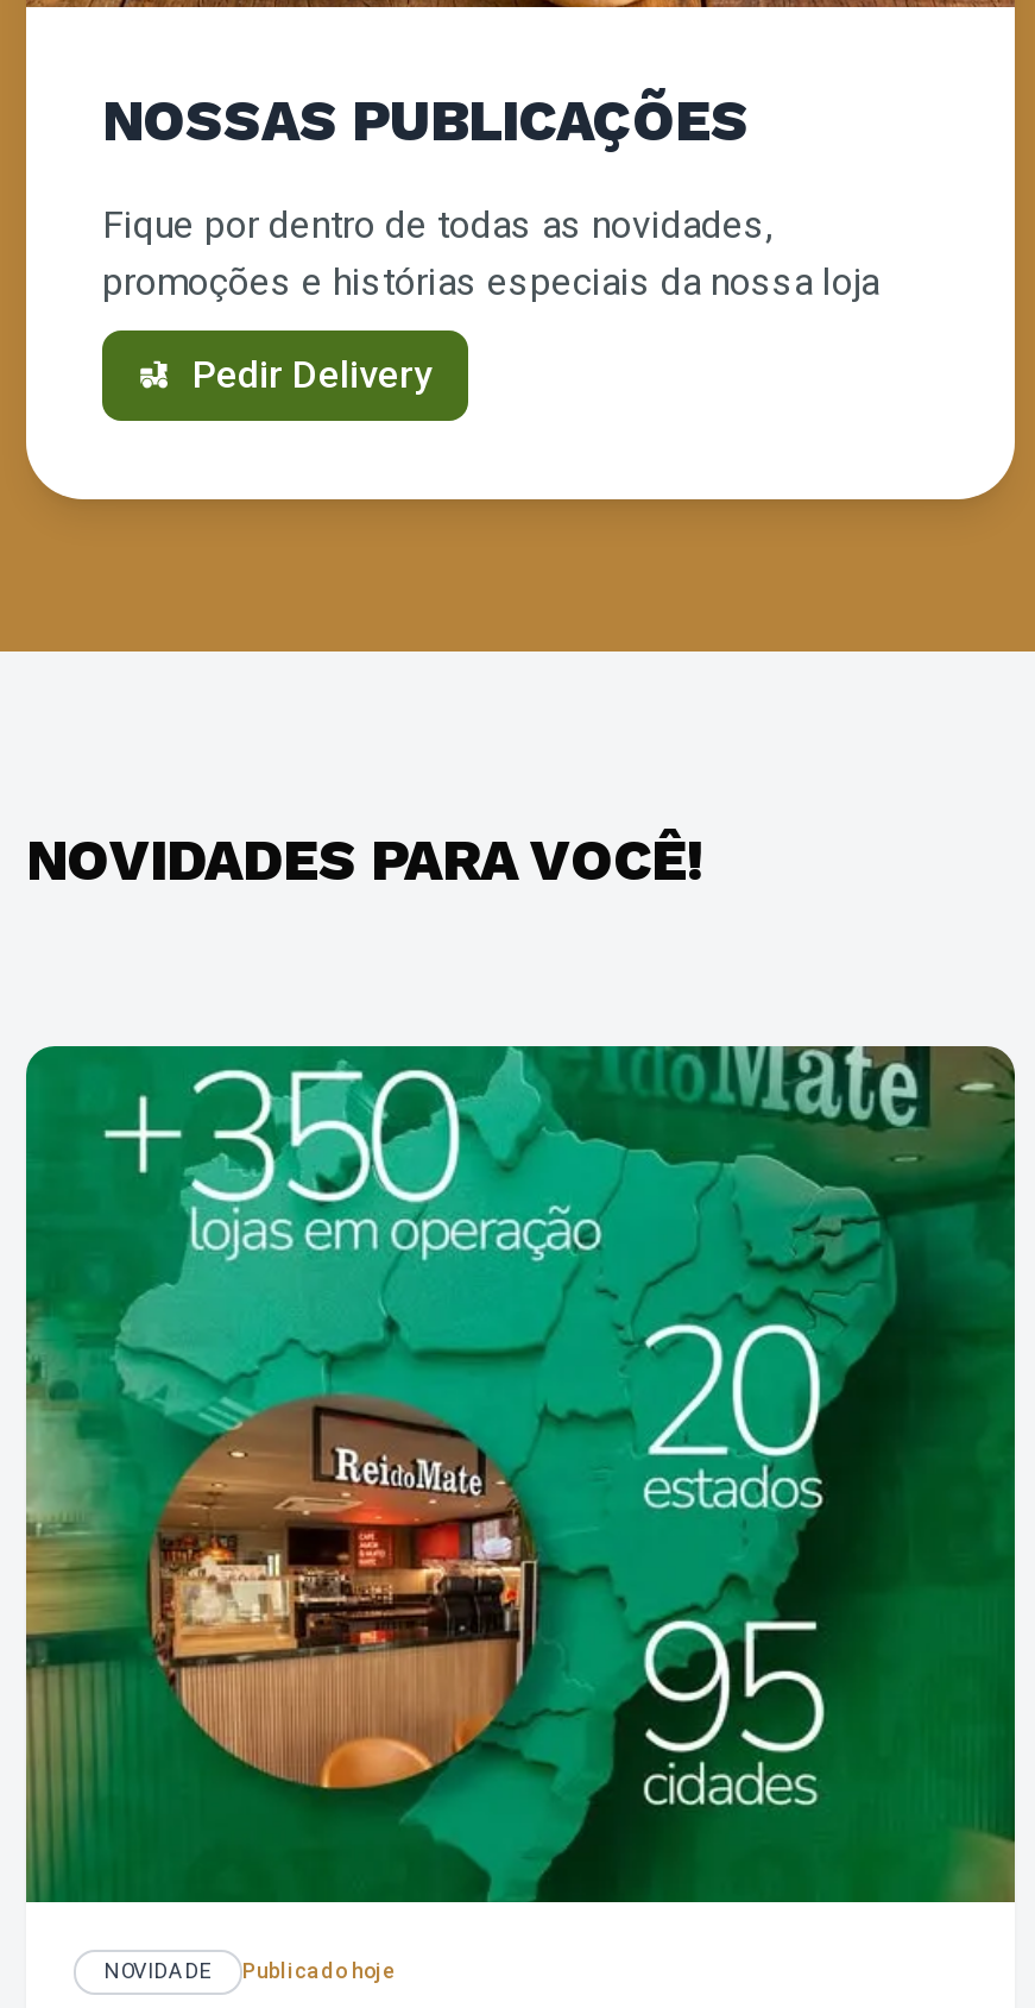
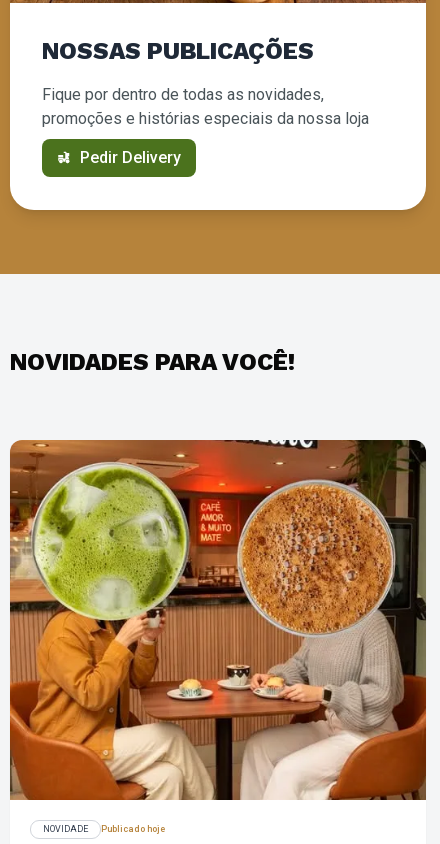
[24,1044,1017,1905] [image] -> [9,439,427,801] [image]

